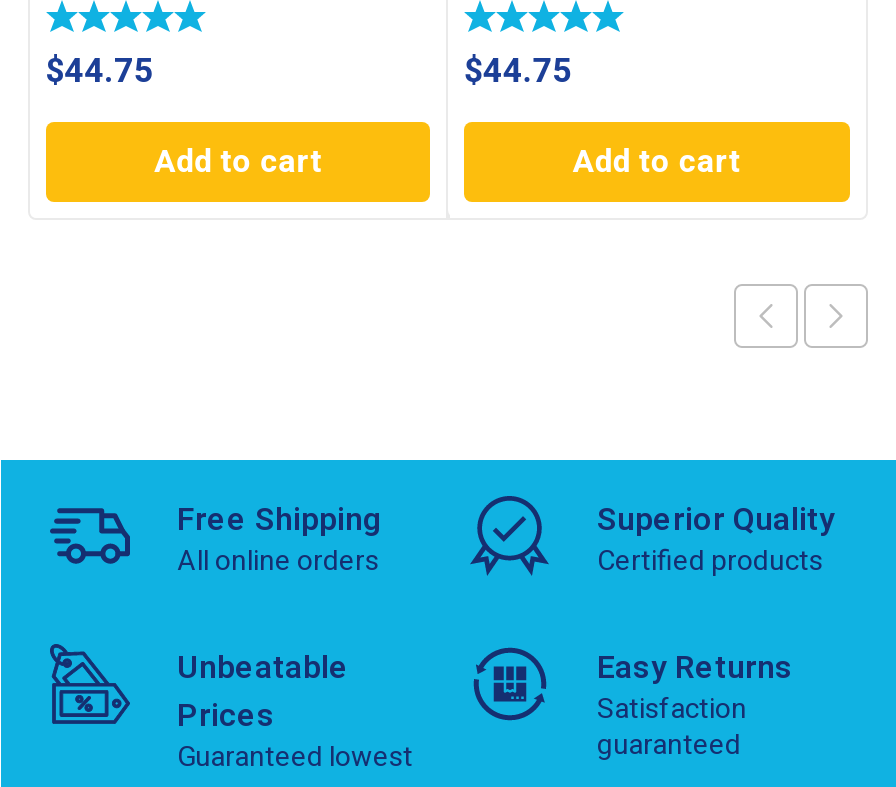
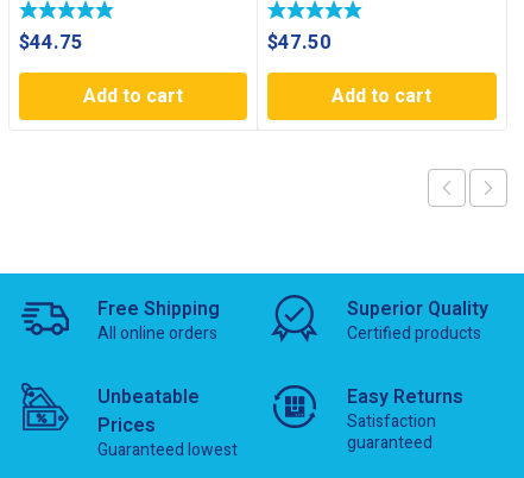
[464,48,572,96] $44.75 -> [268,28,332,57] $47.50

